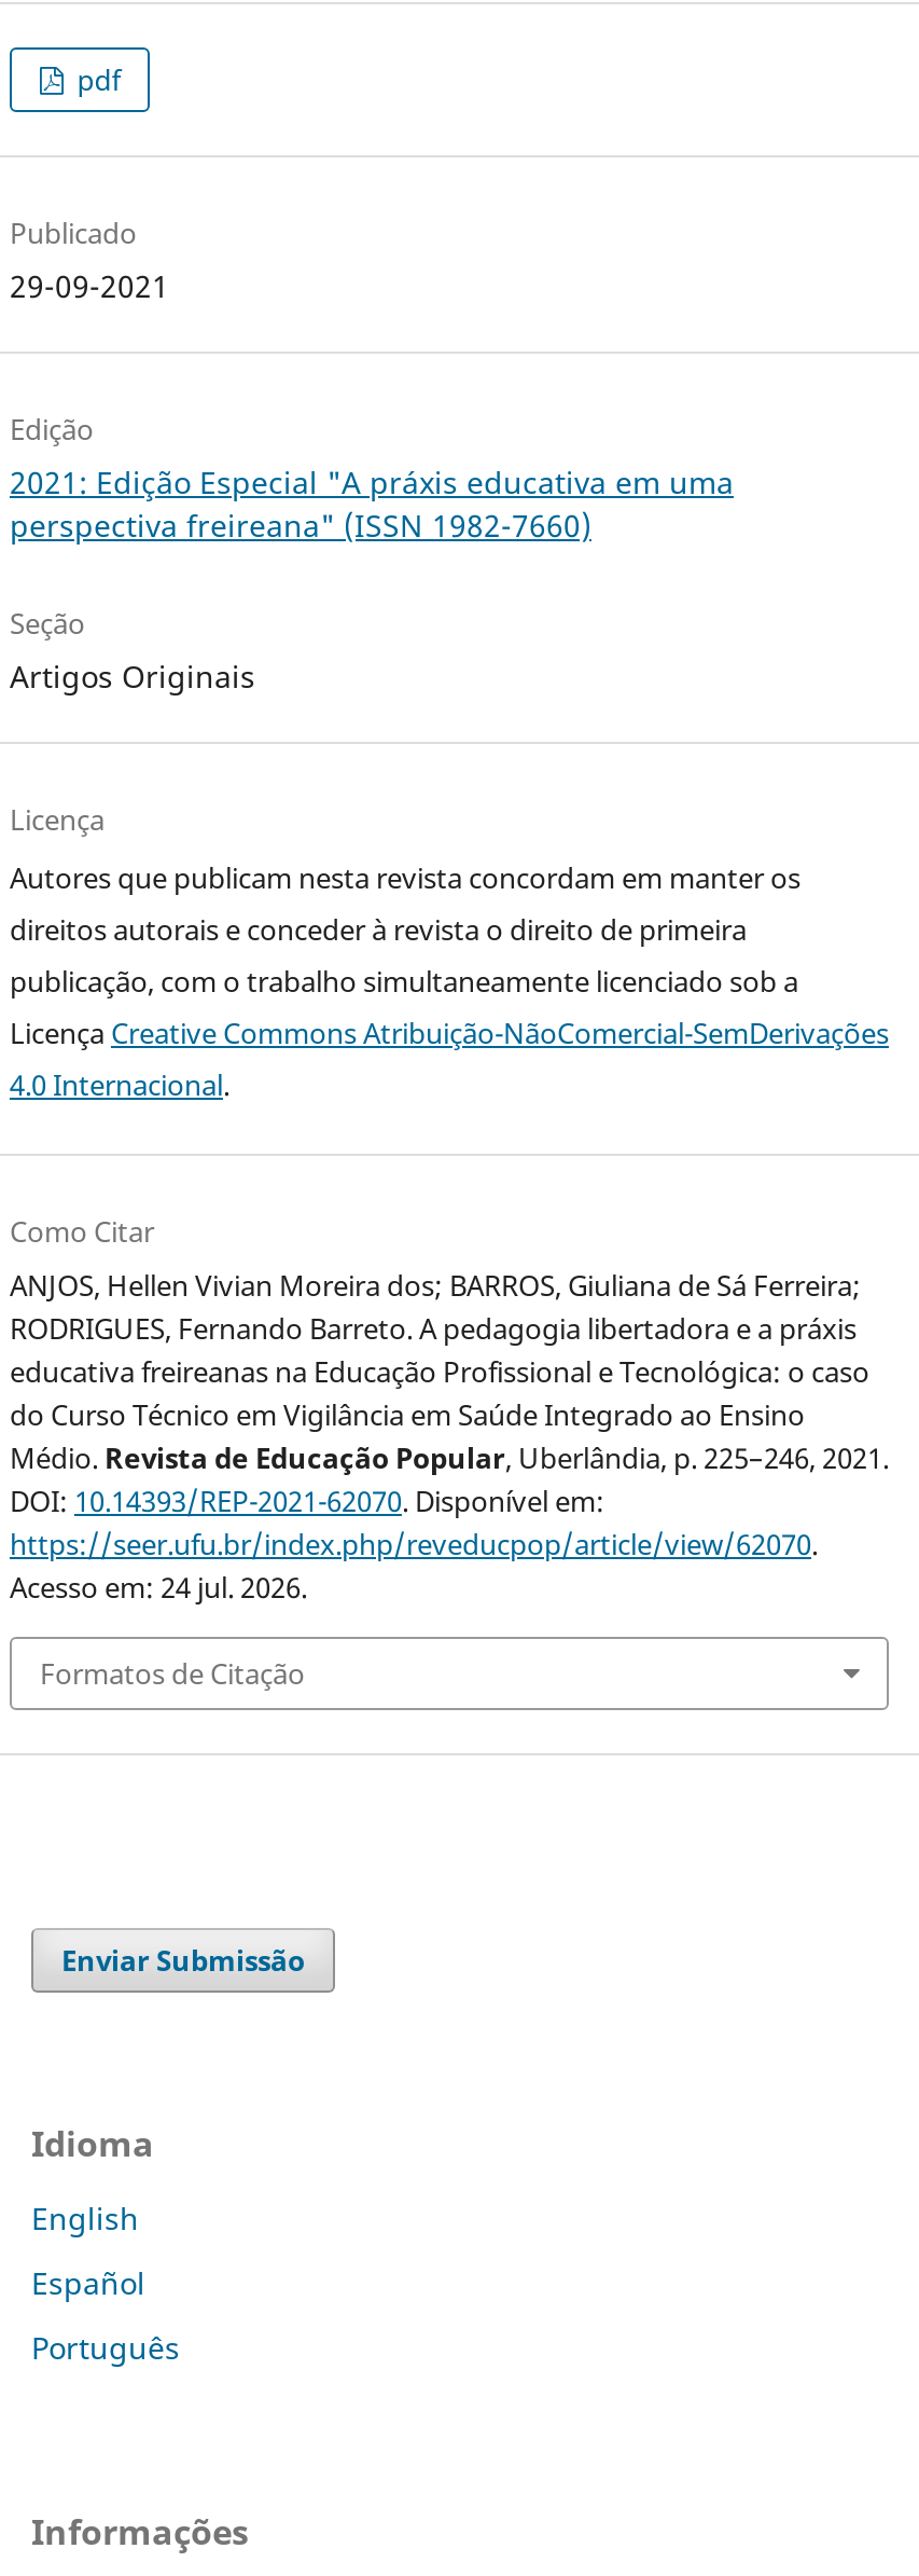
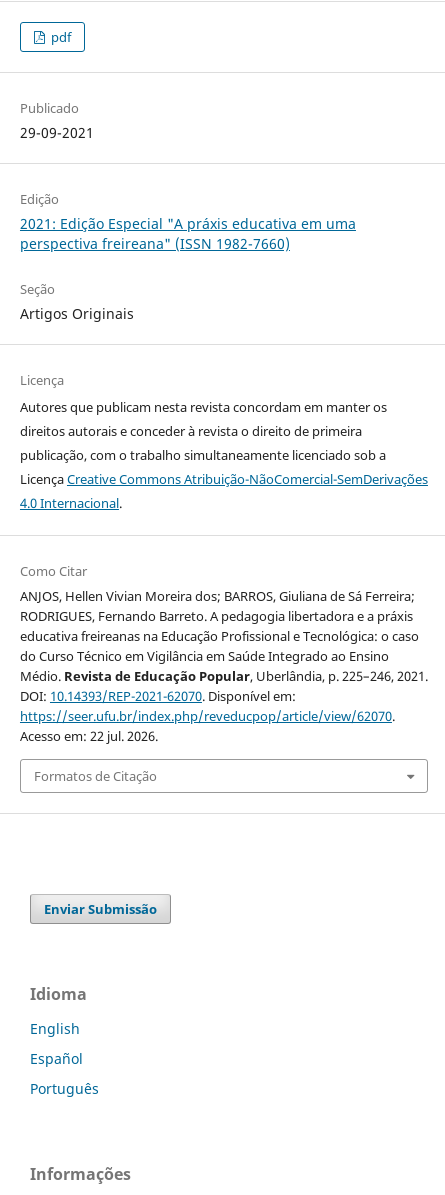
[10,1567,307,1606] Acesso em: 24 jul. 2026. -> [20,727,158,745] Acesso em: 22 jul. 2026.

